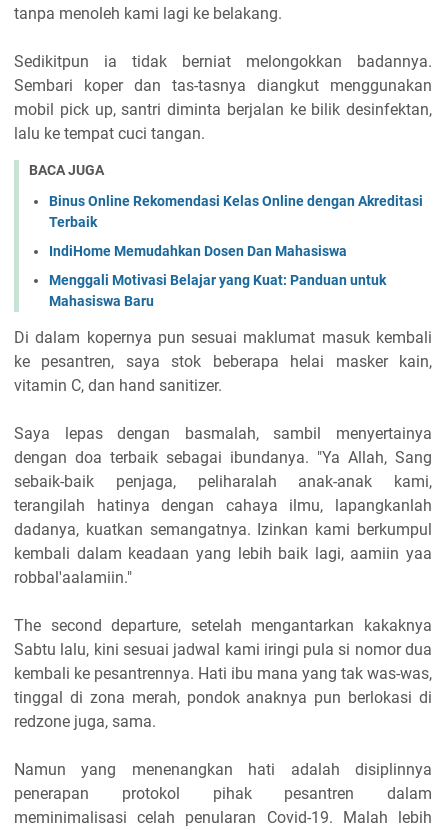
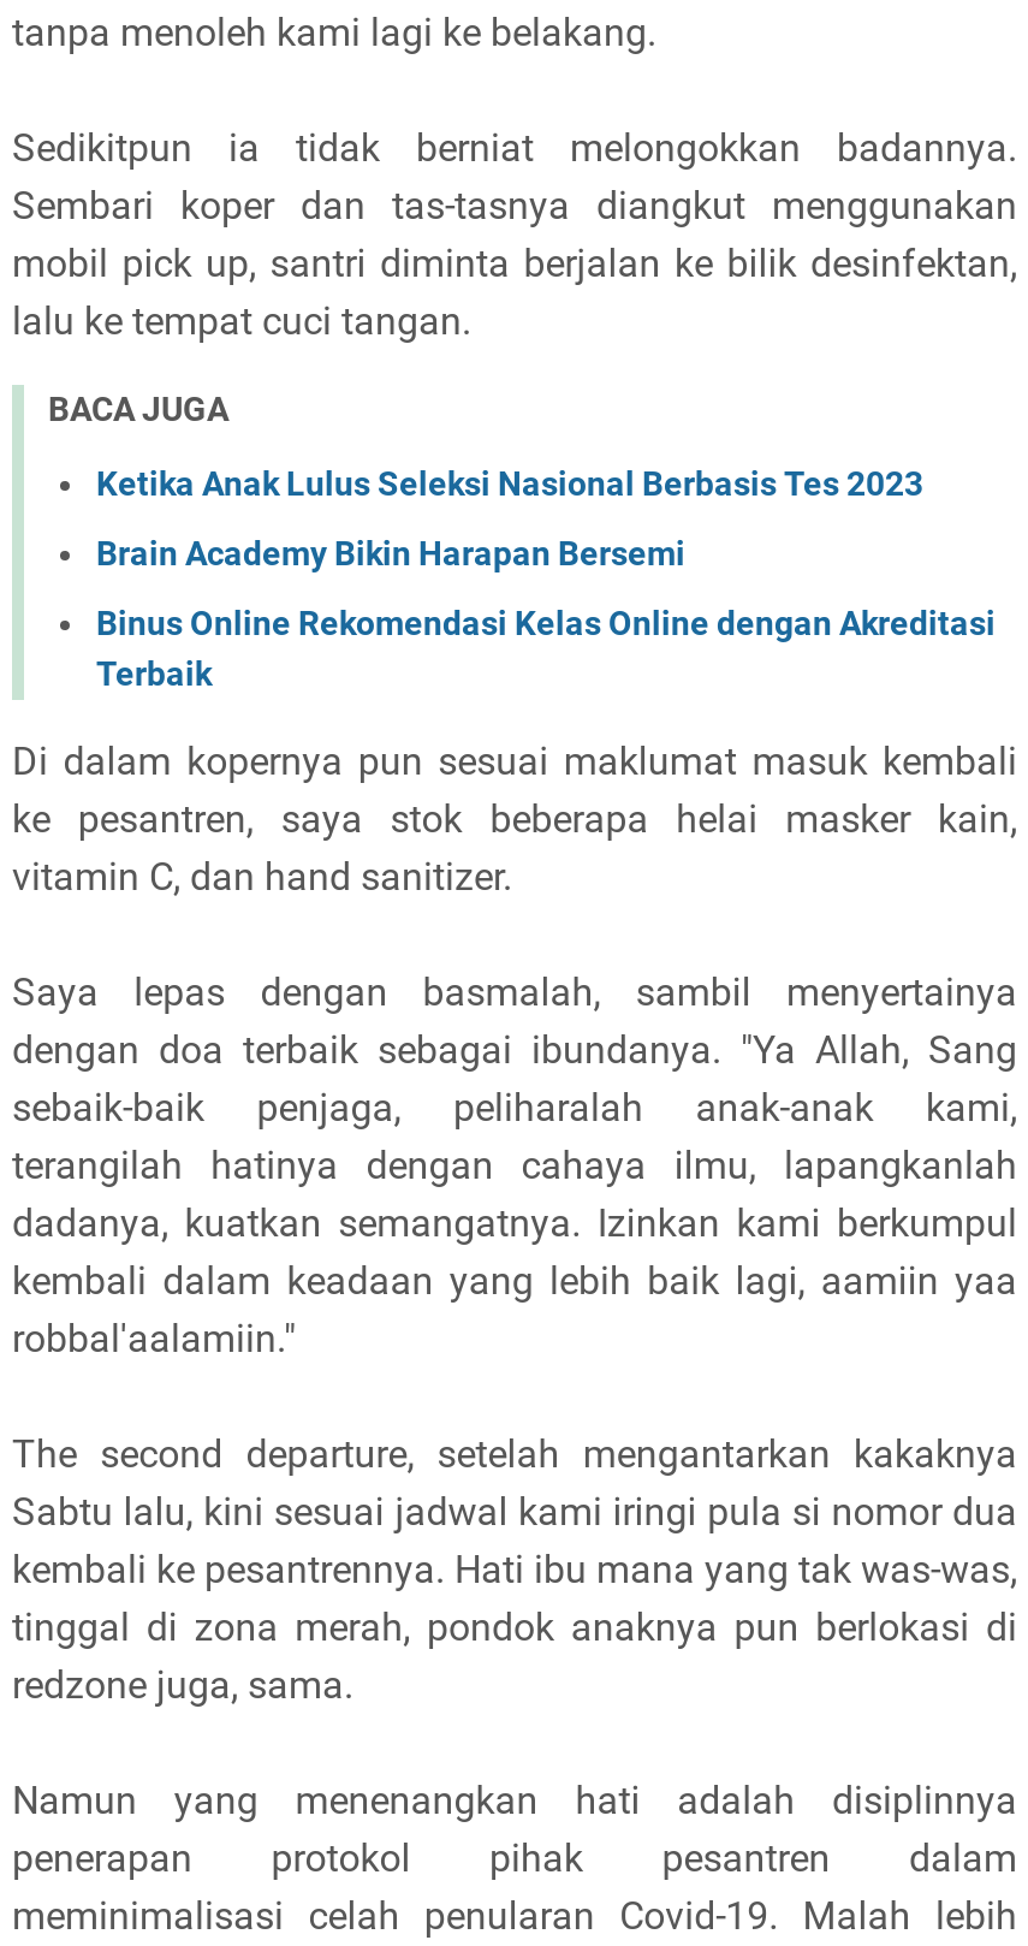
none -> [96,463,923,572] Ketika Anak Lulus Seleksi Nasional Berbasis Tes 2023 | Brain Academy Bikin Harapan Bersemi
moved [49,193,423,230] -> [96,603,996,692]: Binus Online Rekomendasi Kelas Online dengan Akreditasi | Terbaik
[49,243,386,309] IndiHome Memudahkan Dosen Dan Mahasiswa | Menggali Motivasi Belajar yang Kuat: Panduan untuk | Mahasiswa Baru -> none

